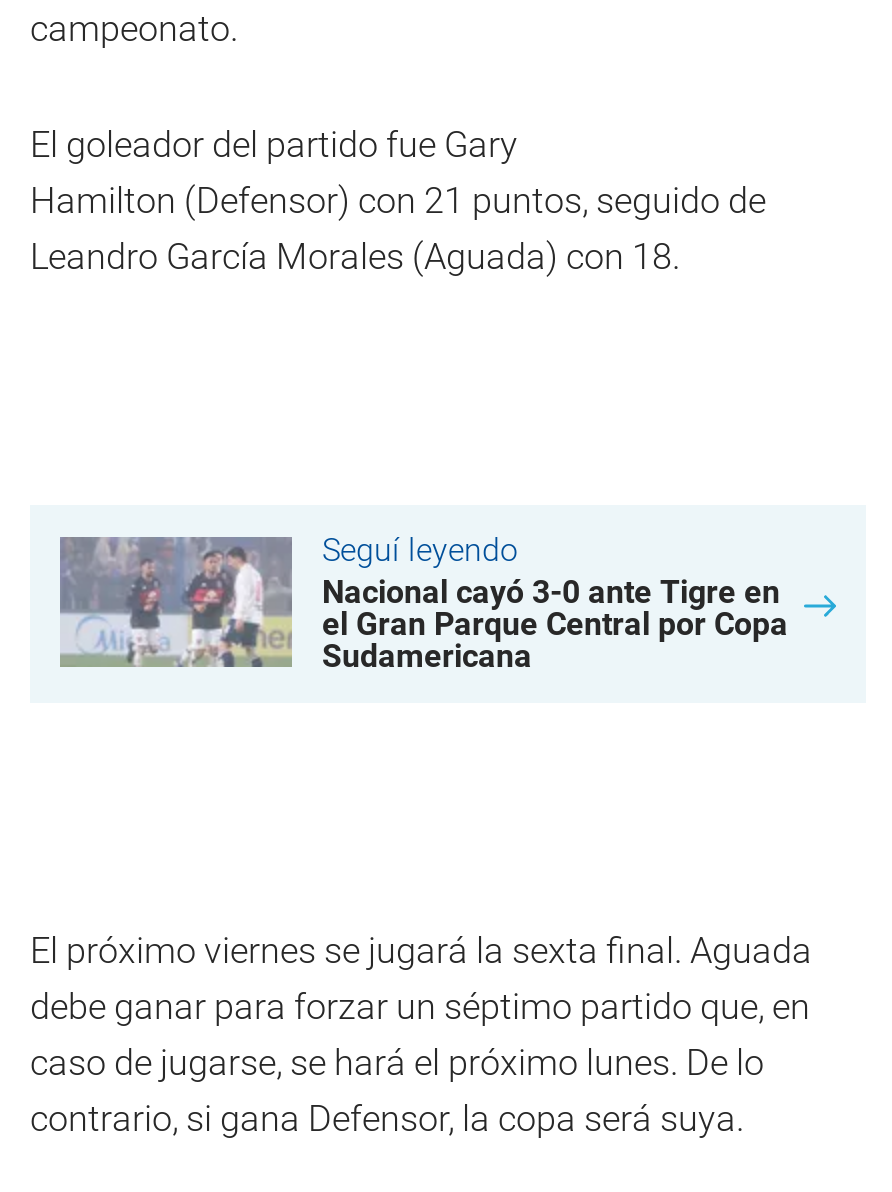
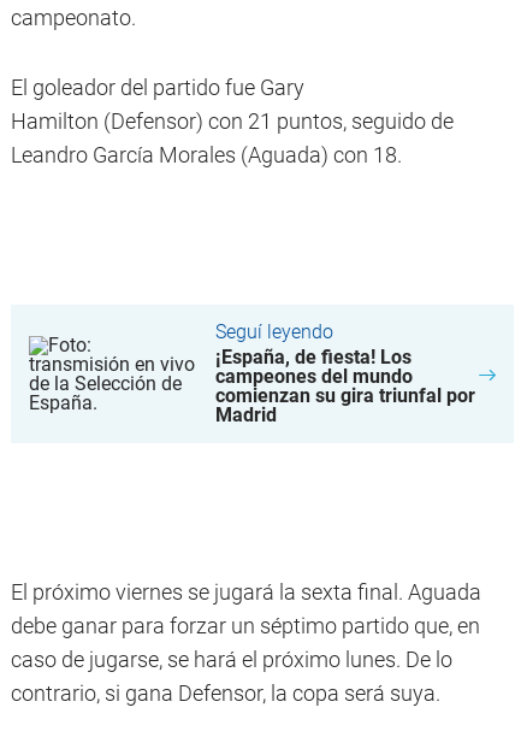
[58,534,788,676] [image] | Nacional cayó 3-0 ante Tigre en | el Gran Parque Central por Copa | Sudamericana -> [29,323,475,426] [image] | ¡España, de fiesta! Los | campeones del mundo | comienzan su gira triunfal por | Madrid

